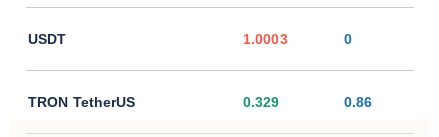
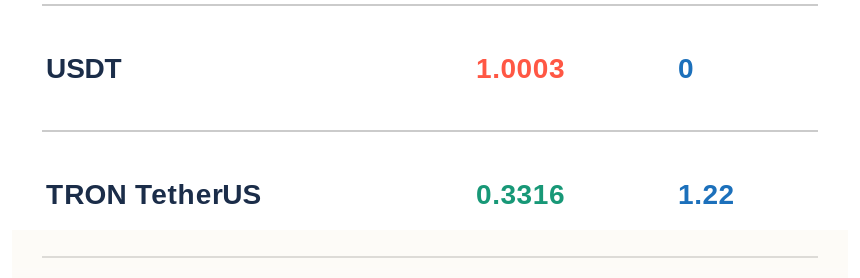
[243,94,279,110] 0.329 -> [476,178,565,210] 0.3316
[344,94,372,110] 0.86 -> [678,178,735,210] 1.22

